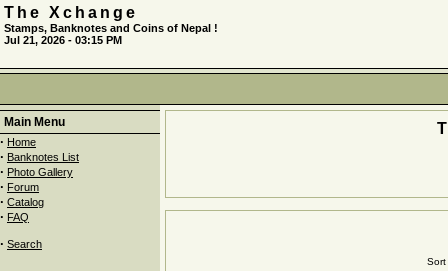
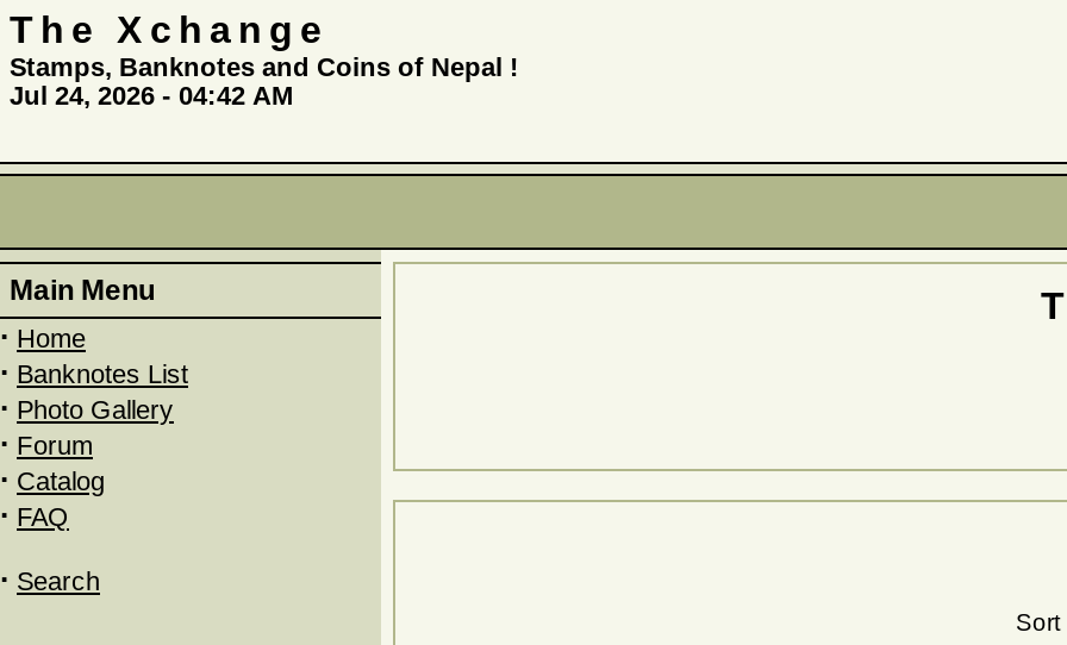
[4,34,122,46] Jul 21, 2026 - 03:15 PM -> [10,81,293,109] Jul 24, 2026 - 04:42 AM

